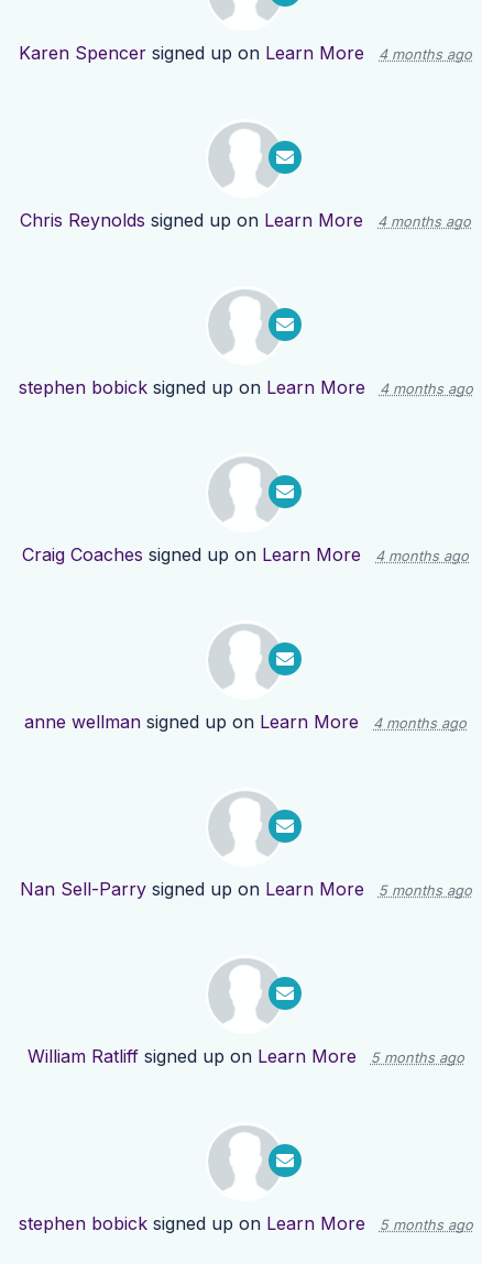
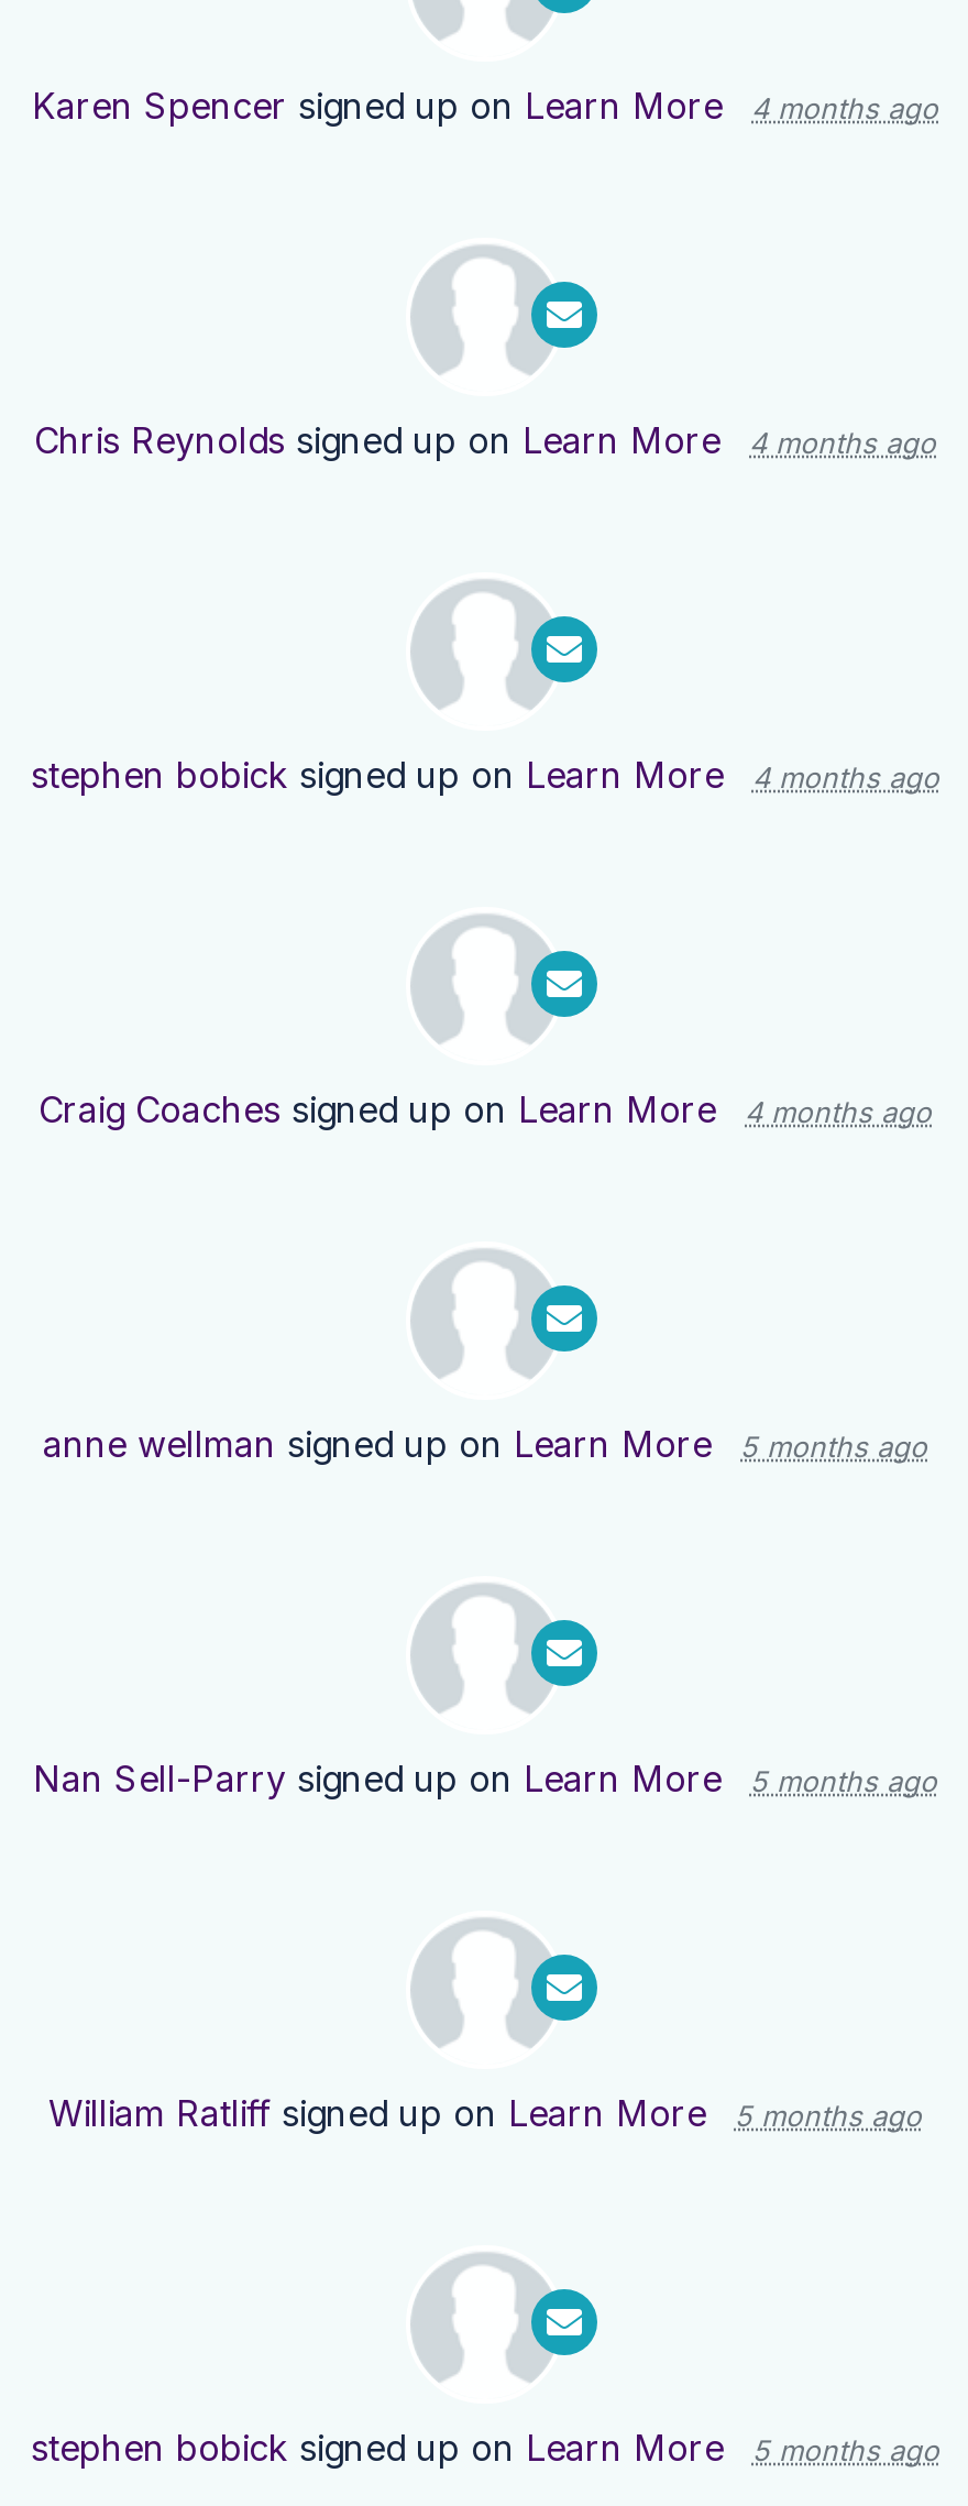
[24,711,467,733] anne wellman signed up on Learn More 4 months ago -> [43,1423,927,1467] anne wellman signed up on Learn More 5 months ago

